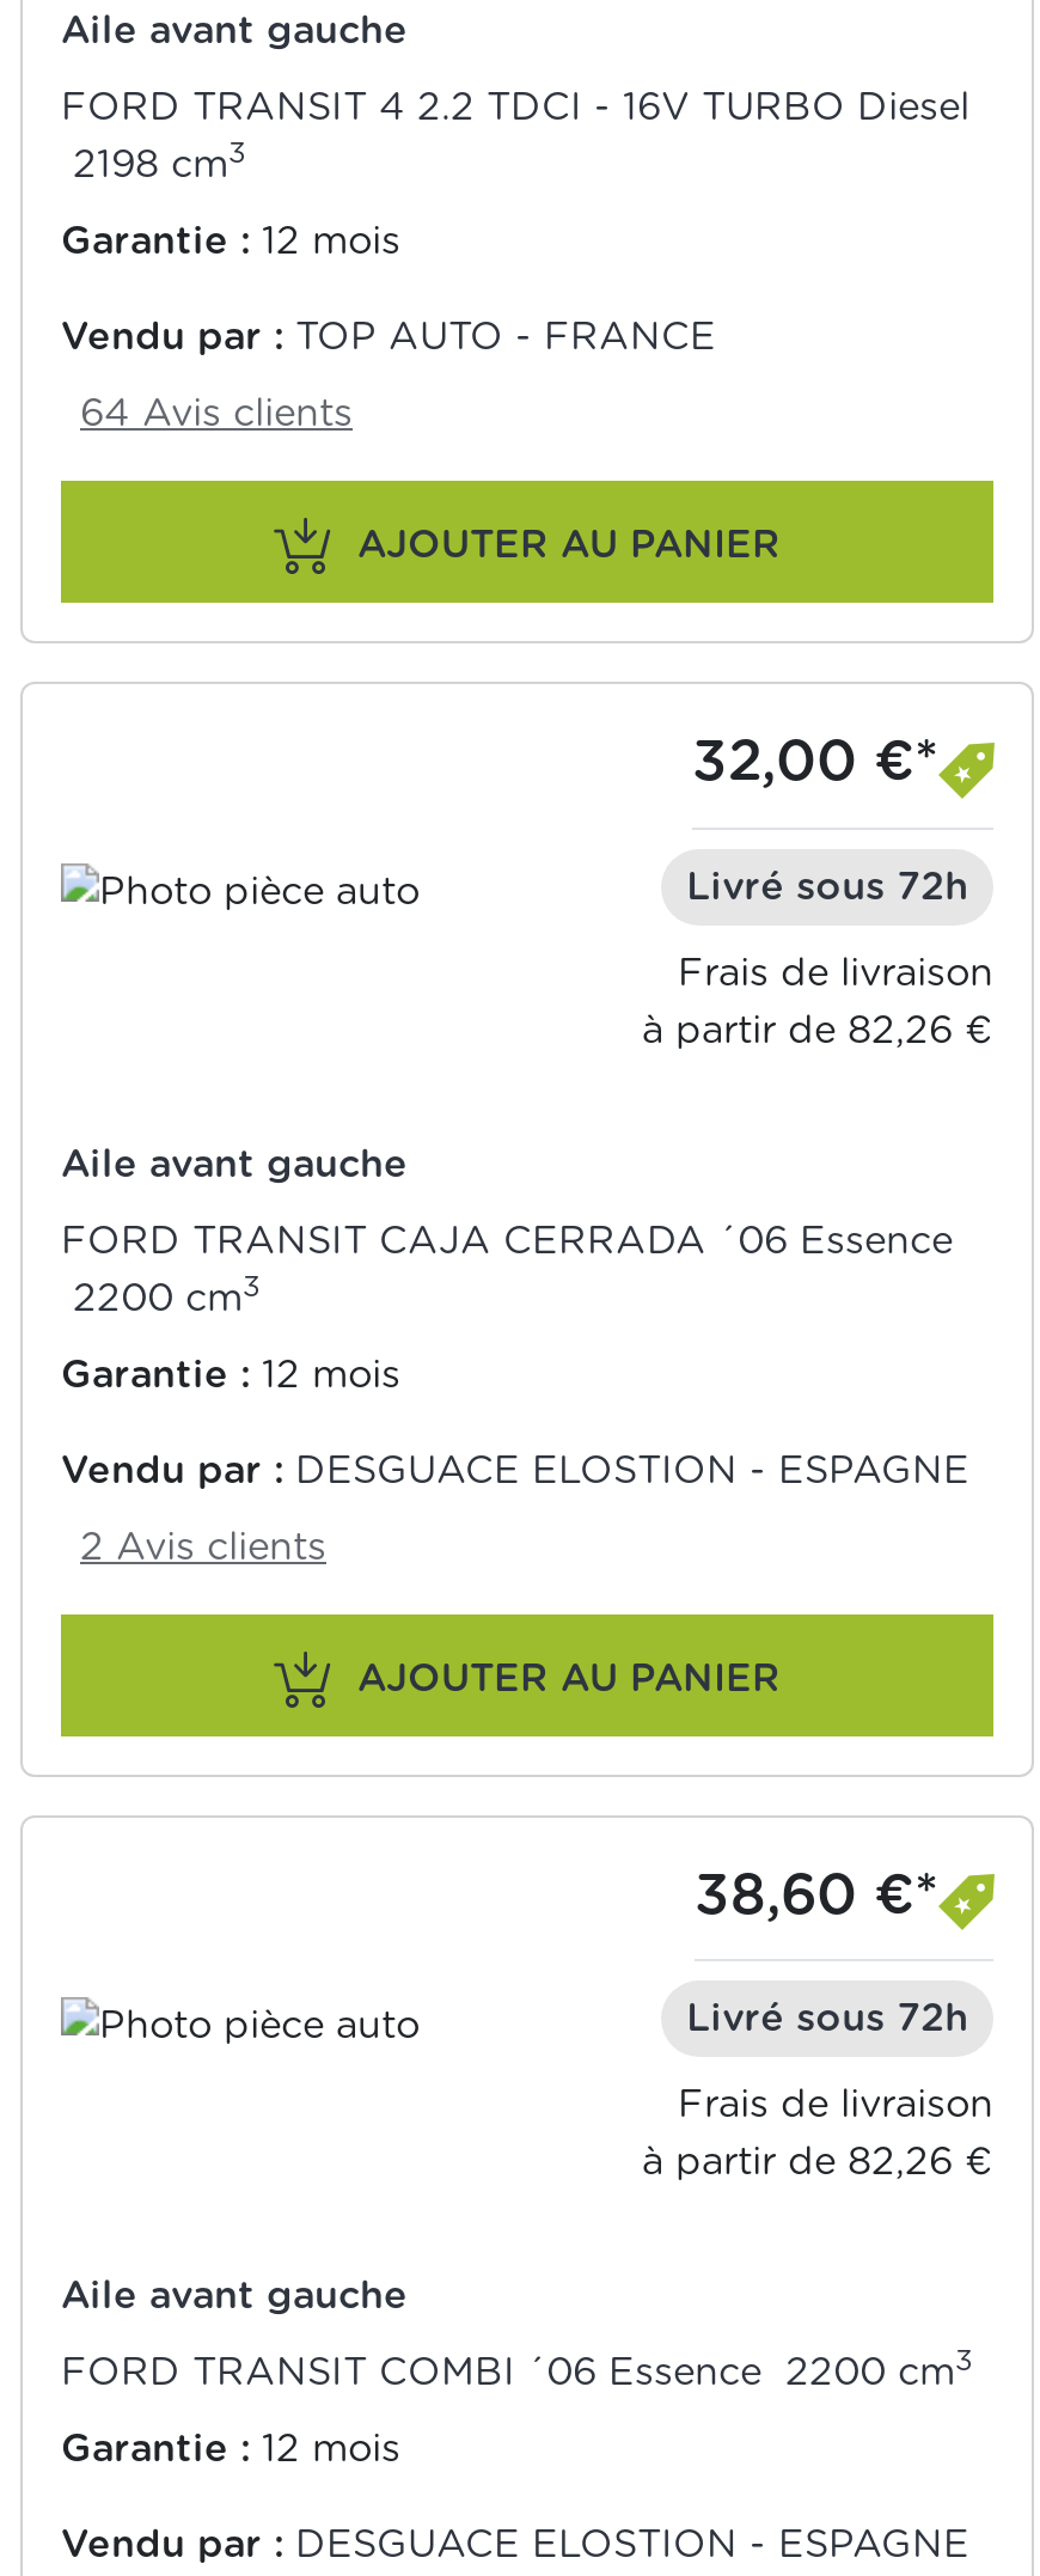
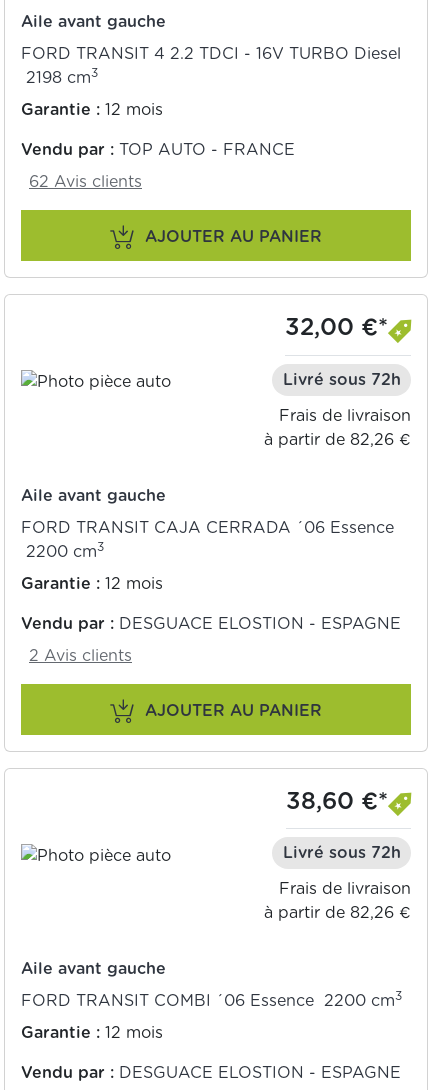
[80,394,353,433] 64 Avis clients -> [29,174,142,190] 62 Avis clients

